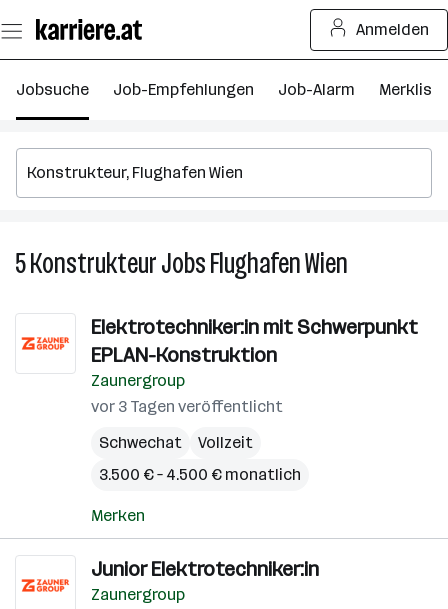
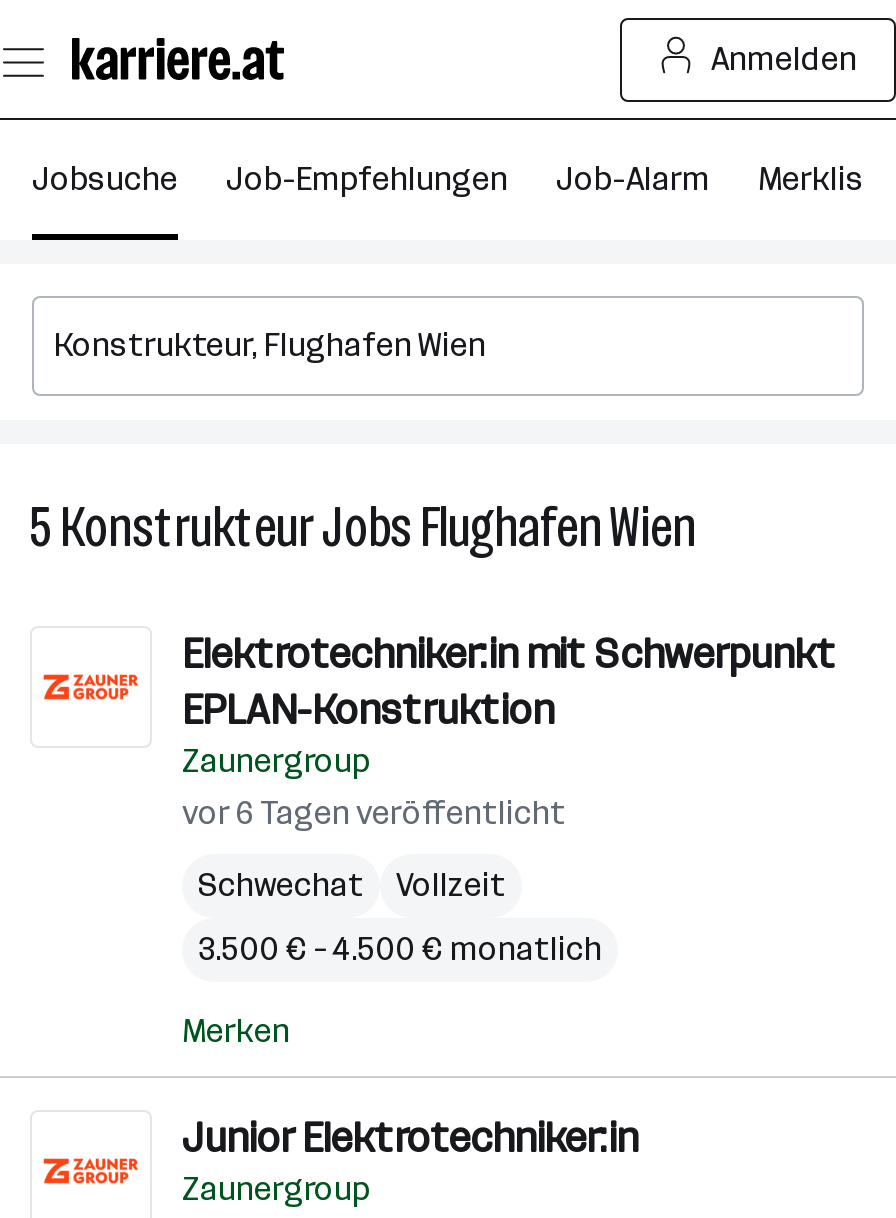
[91,397,283,416] vor 3 Tagen veröffentlicht -> [182,794,566,832] vor 6 Tagen veröffentlicht

